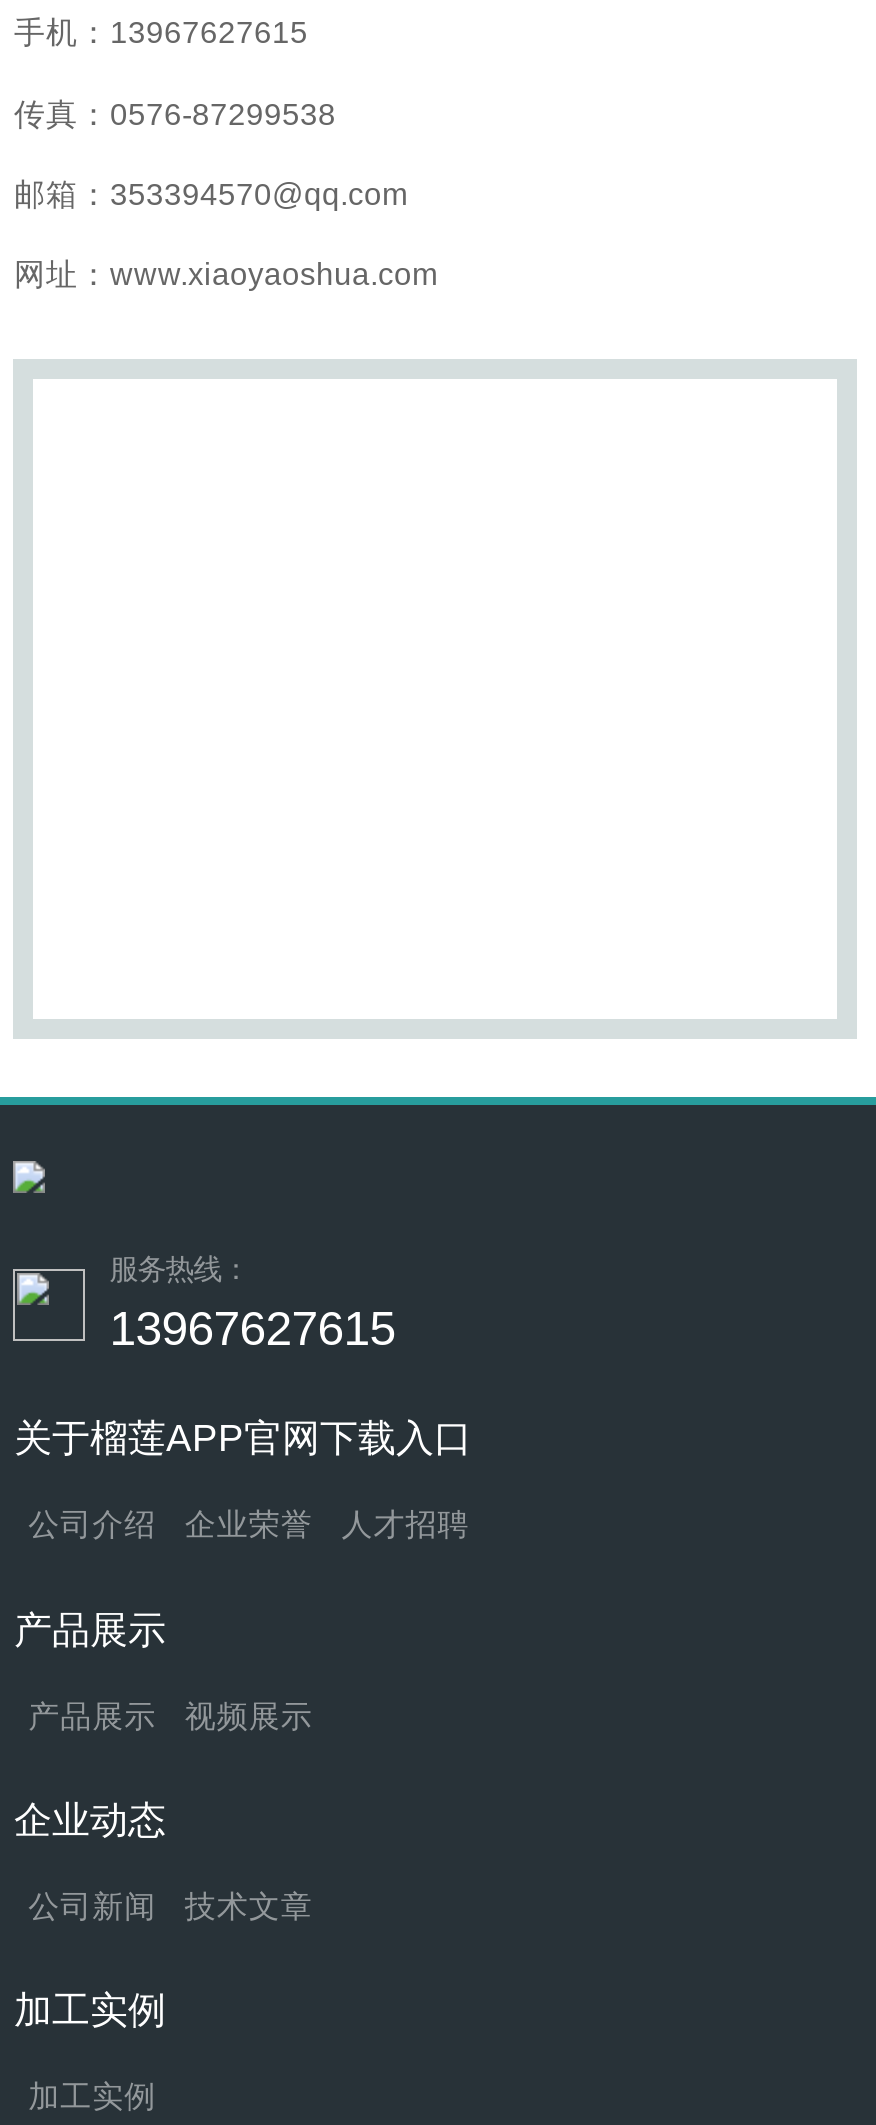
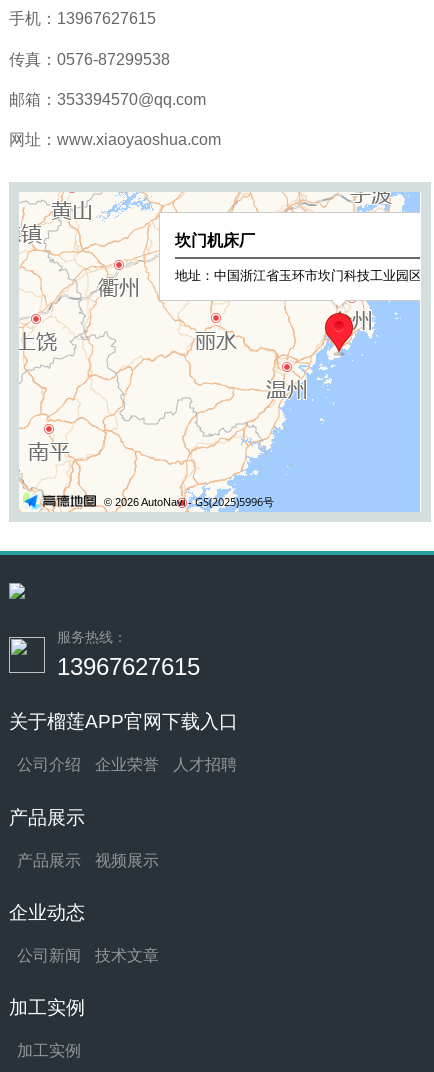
none -> [19,192,420,512] [image]

